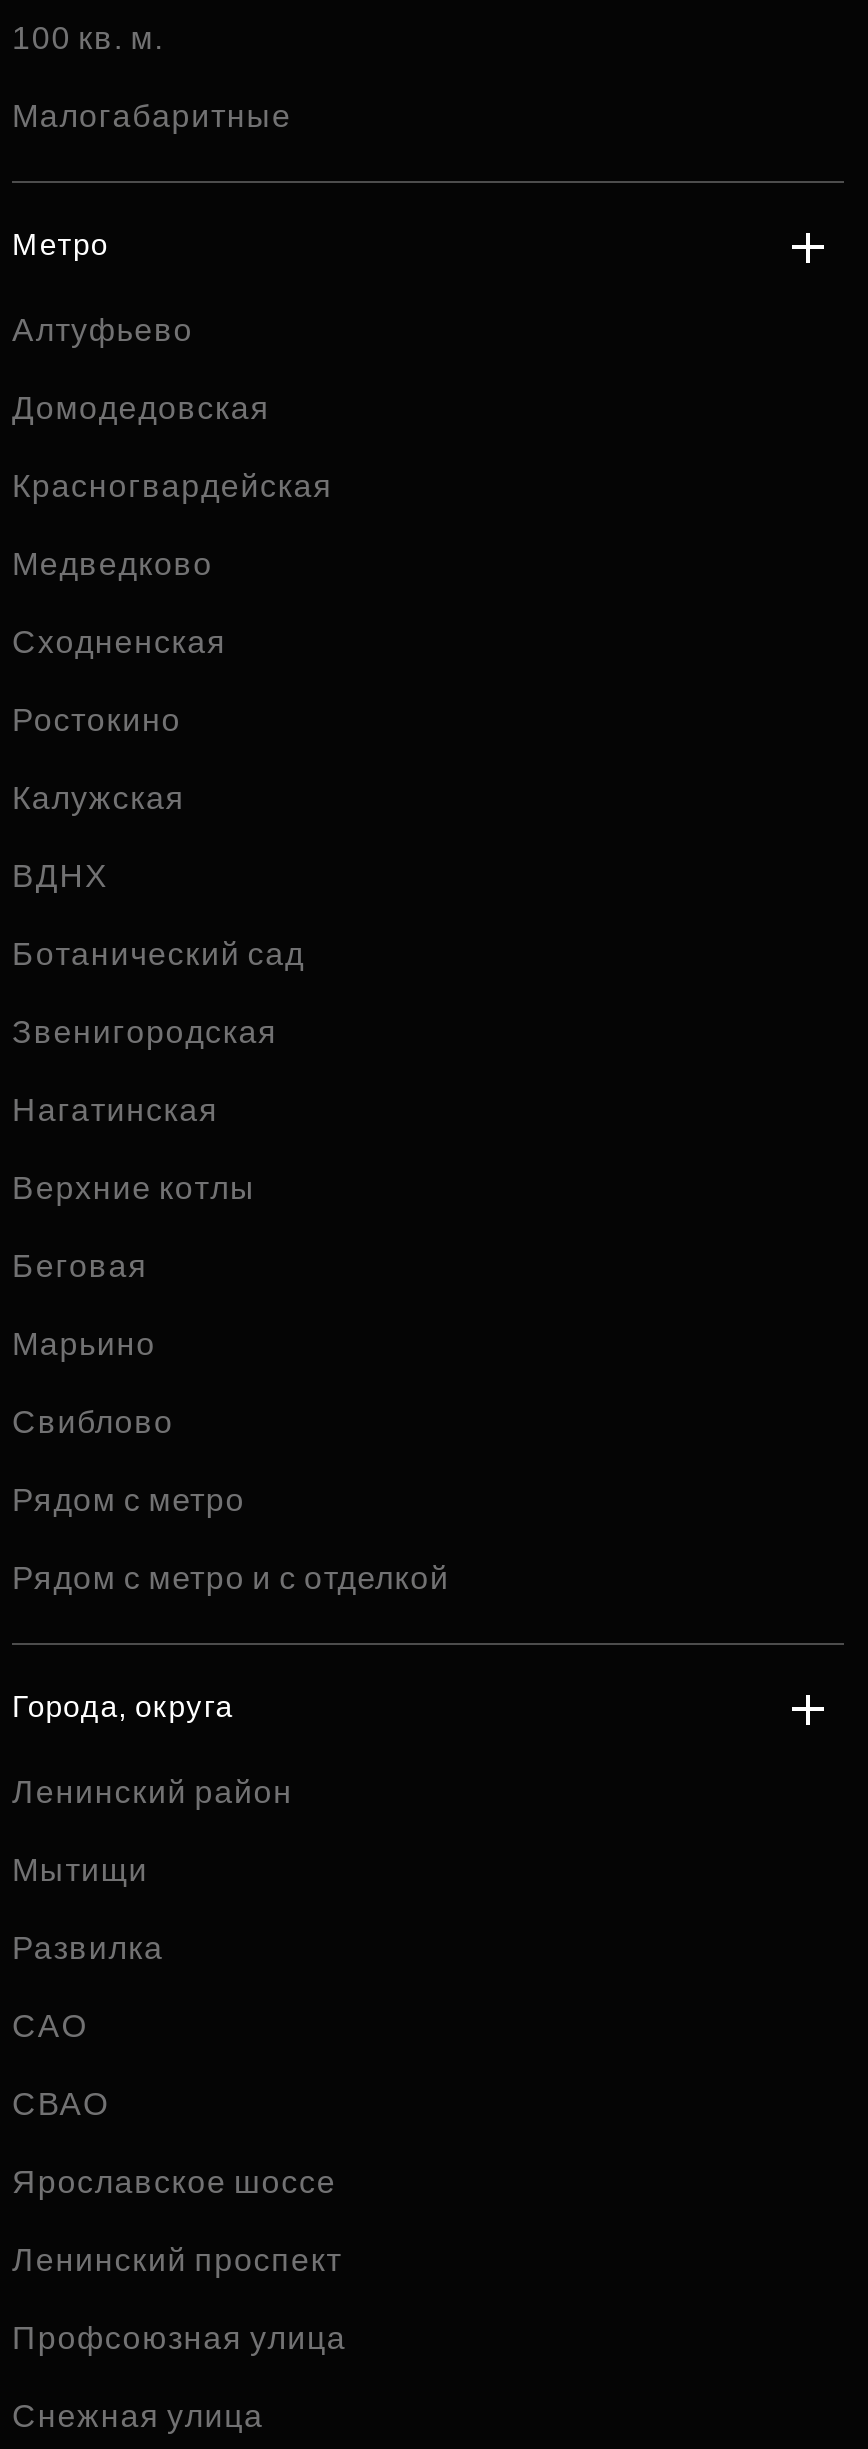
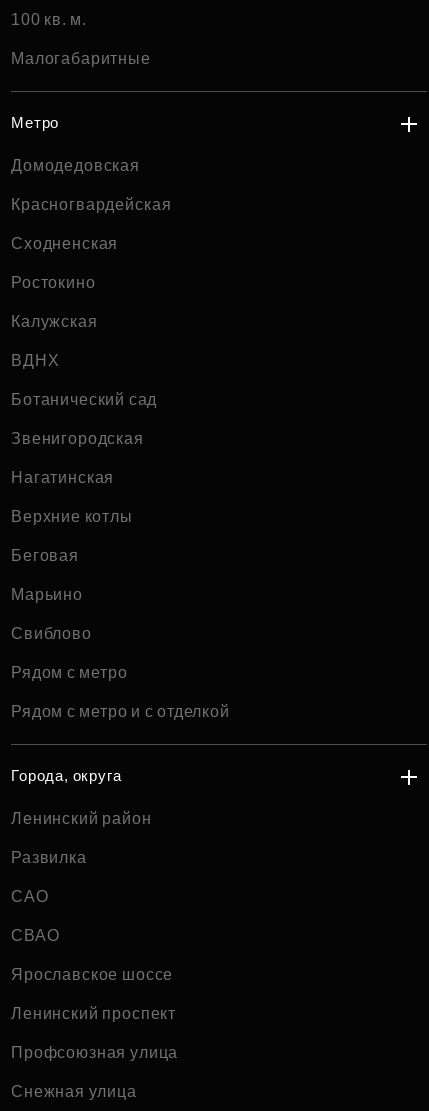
[12,313,193,347] Алтуфьево -> none
[12,547,213,581] Медведково -> none
[12,1853,148,1887] Мытищи -> none

